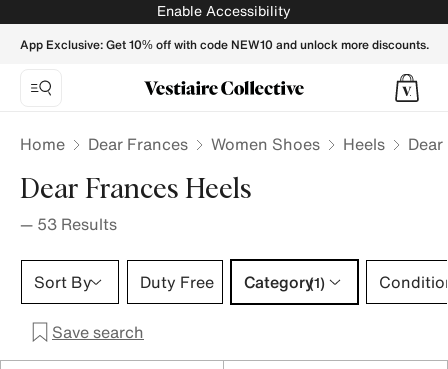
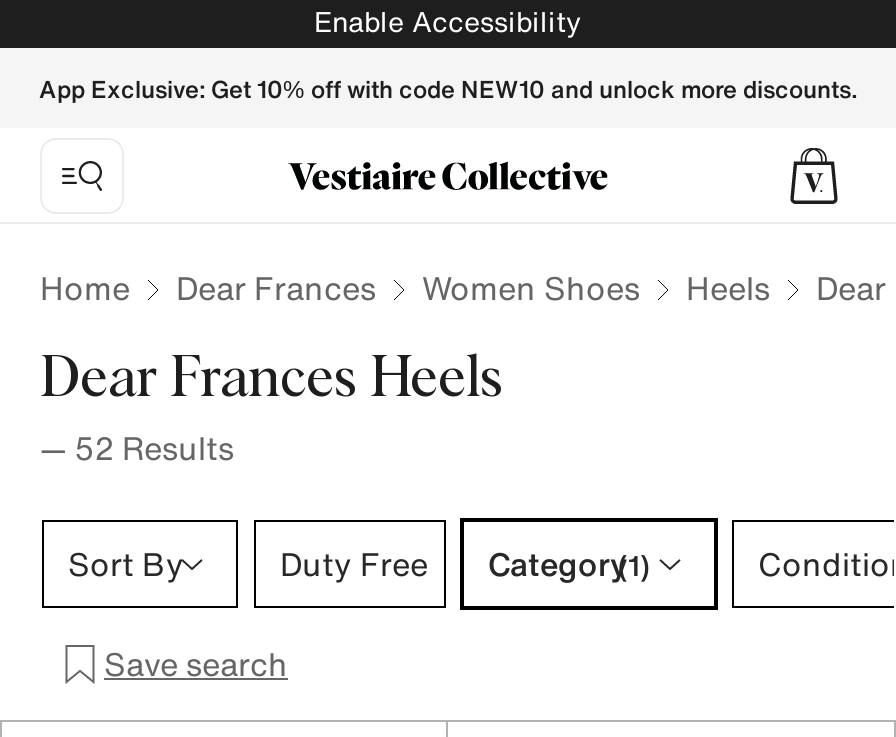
[20,212,117,236] — 53 Results -> [40,424,234,472] — 52 Results

